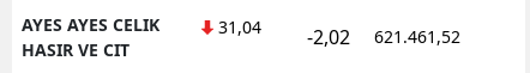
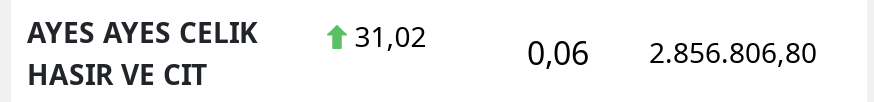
[218,15,261,38] 31,04 -> [355,17,427,55] 31,02
[307,24,350,50] -2,02 -> [527,31,589,75] 0,06
[374,25,460,48] 621.461,52 -> [649,33,817,71] 2.856.806,80

